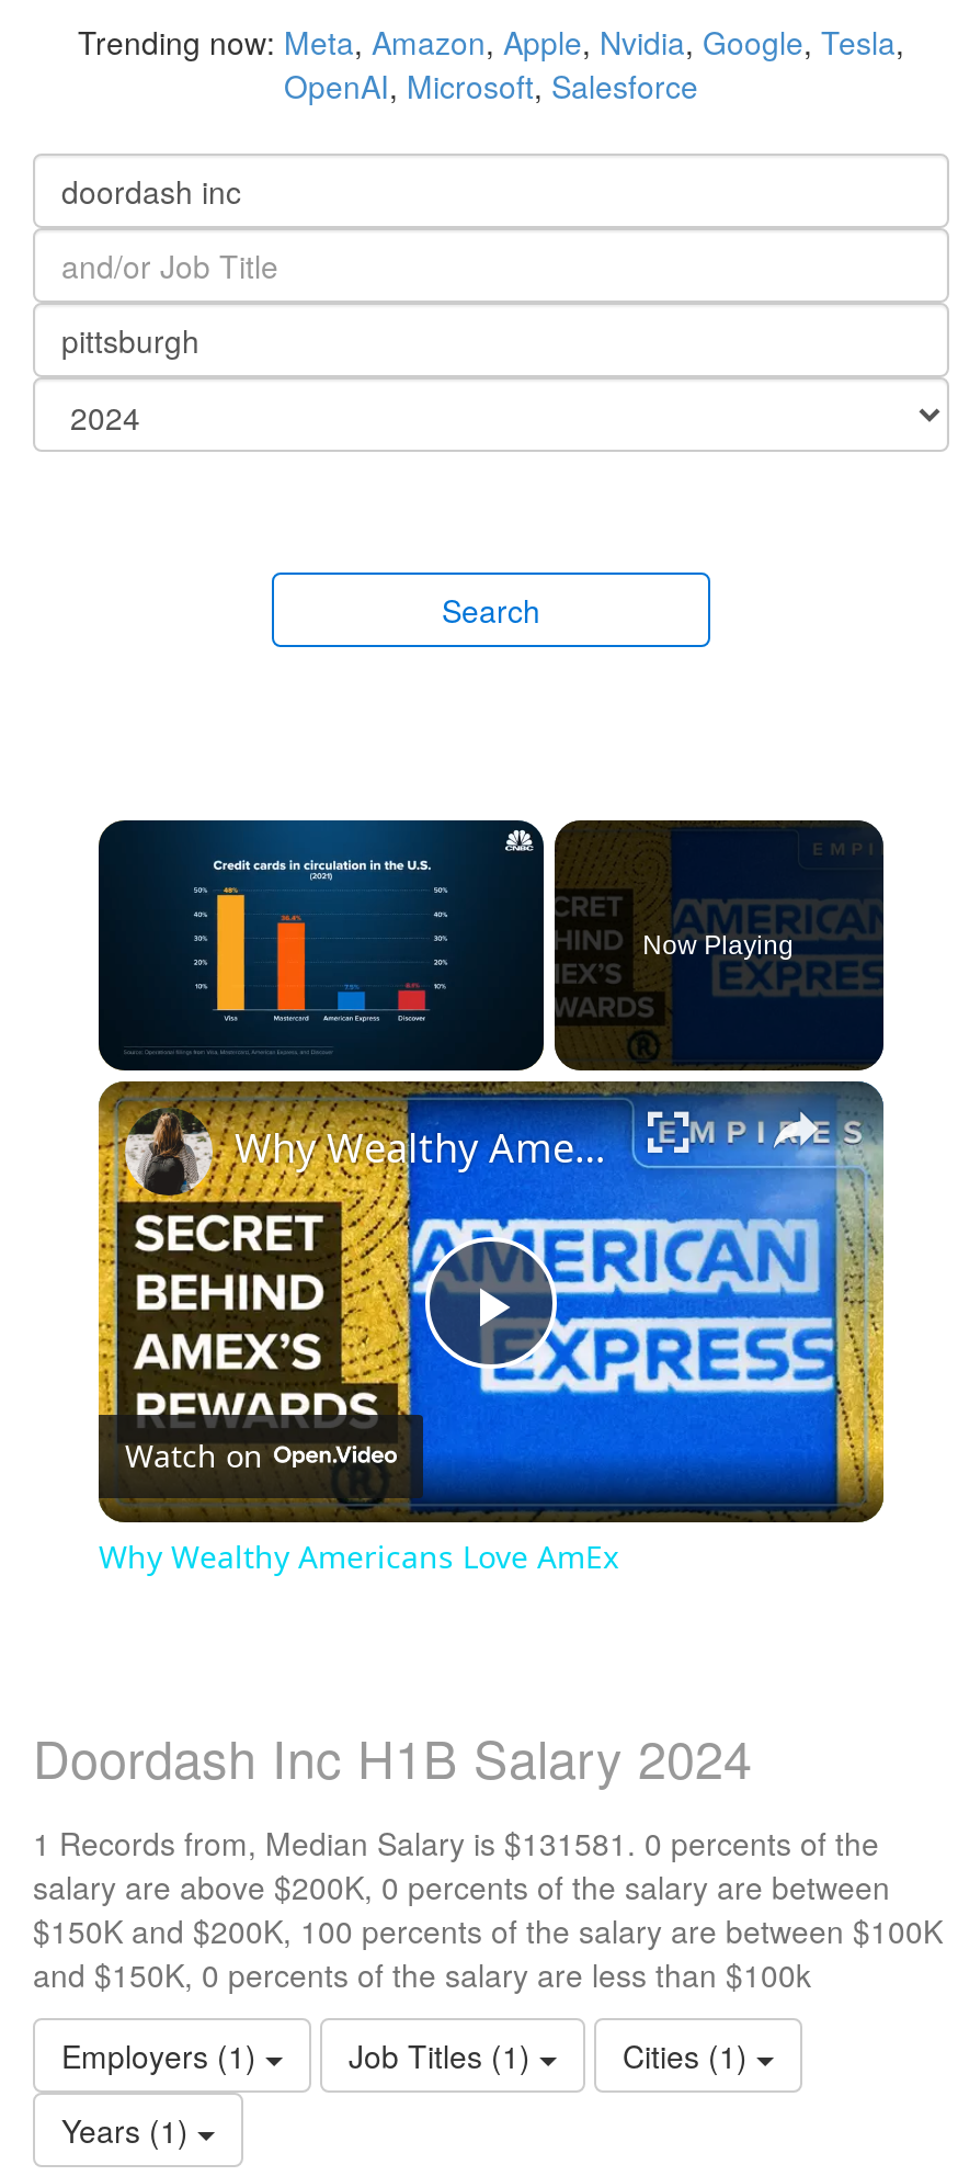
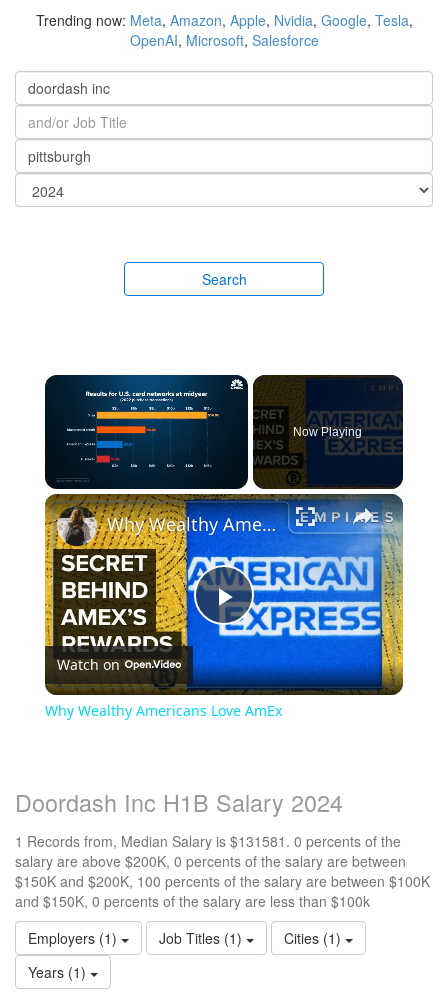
[149,858,478,1022] [image] -> [66,391,219,468] [image]

